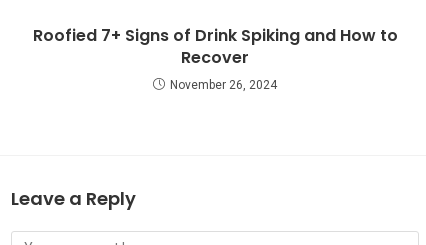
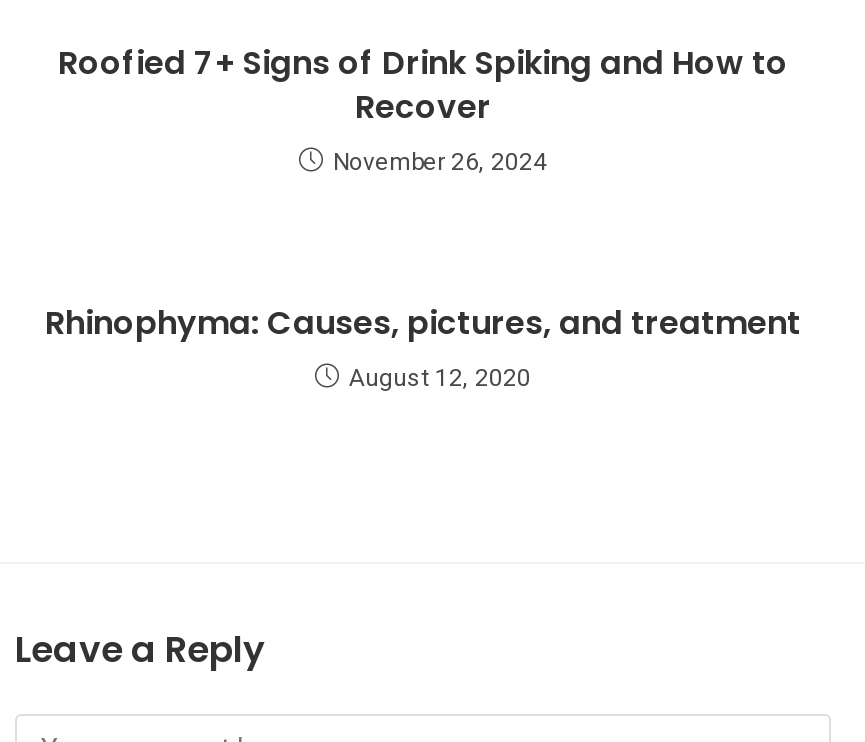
none -> [45,300,801,392] Rhinophyma: Causes, pictures, and treatment | August 12, 2020

